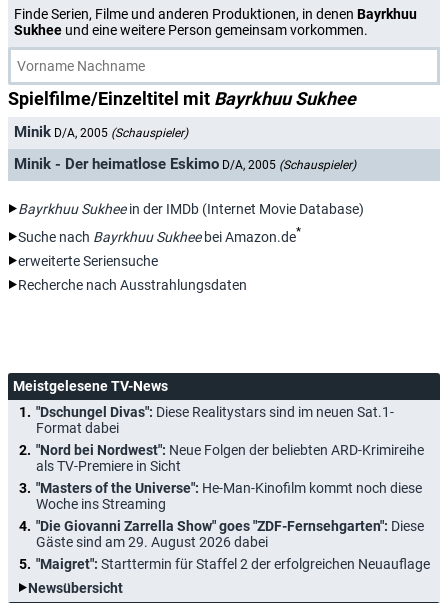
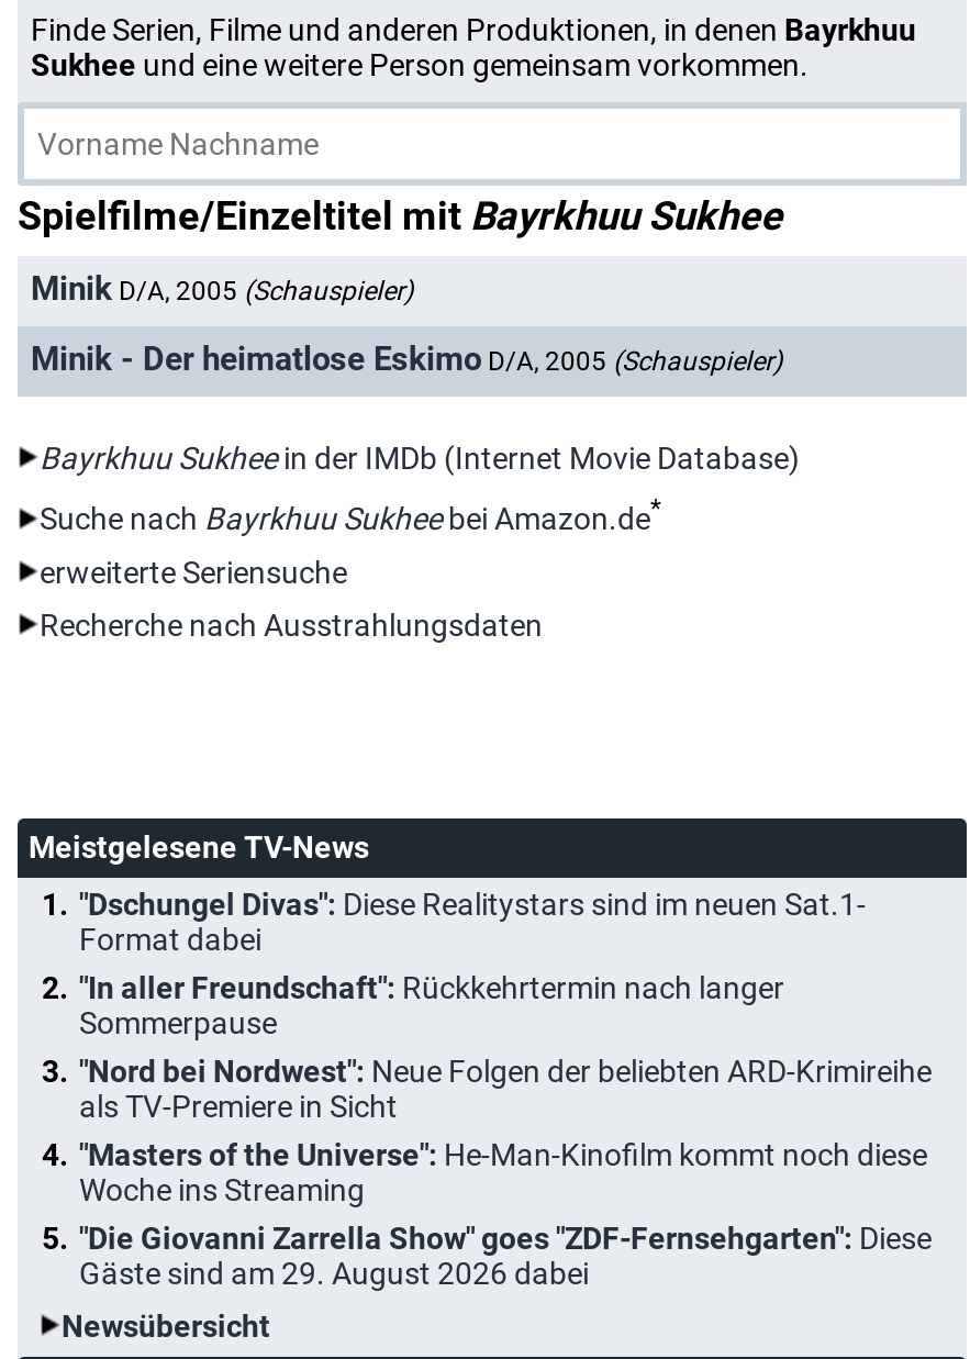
none -> [79,969,784,1040] "In aller Freundschaft": Rückkehrtermin nach langer | Sommerpause
moved [36,442,424,550] -> [79,1053,932,1290]: "Nord bei Nordwest": Neue Folgen der beliebten ARD-Krimireihe | als TV-Premiere in Sicht | "Masters of the Universe": He-Man-Kinofilm kommt noch diese | Woche ins Streaming | "Die Giovanni Zarrella Show" goes "ZDF-Fernsehgarten": Diese | Gäste sind am 29. August 2026 dabei
[36,556,430,572] "Maigret": Starttermin für Staffel 2 der erfolgreichen Neuauflage -> none

